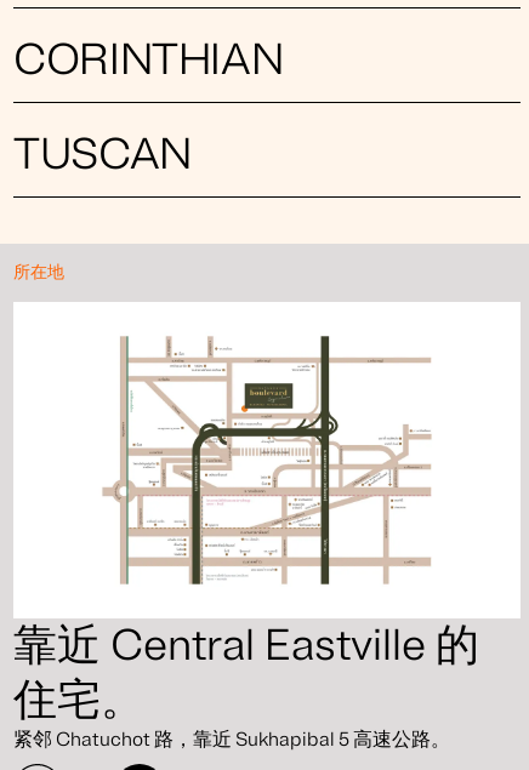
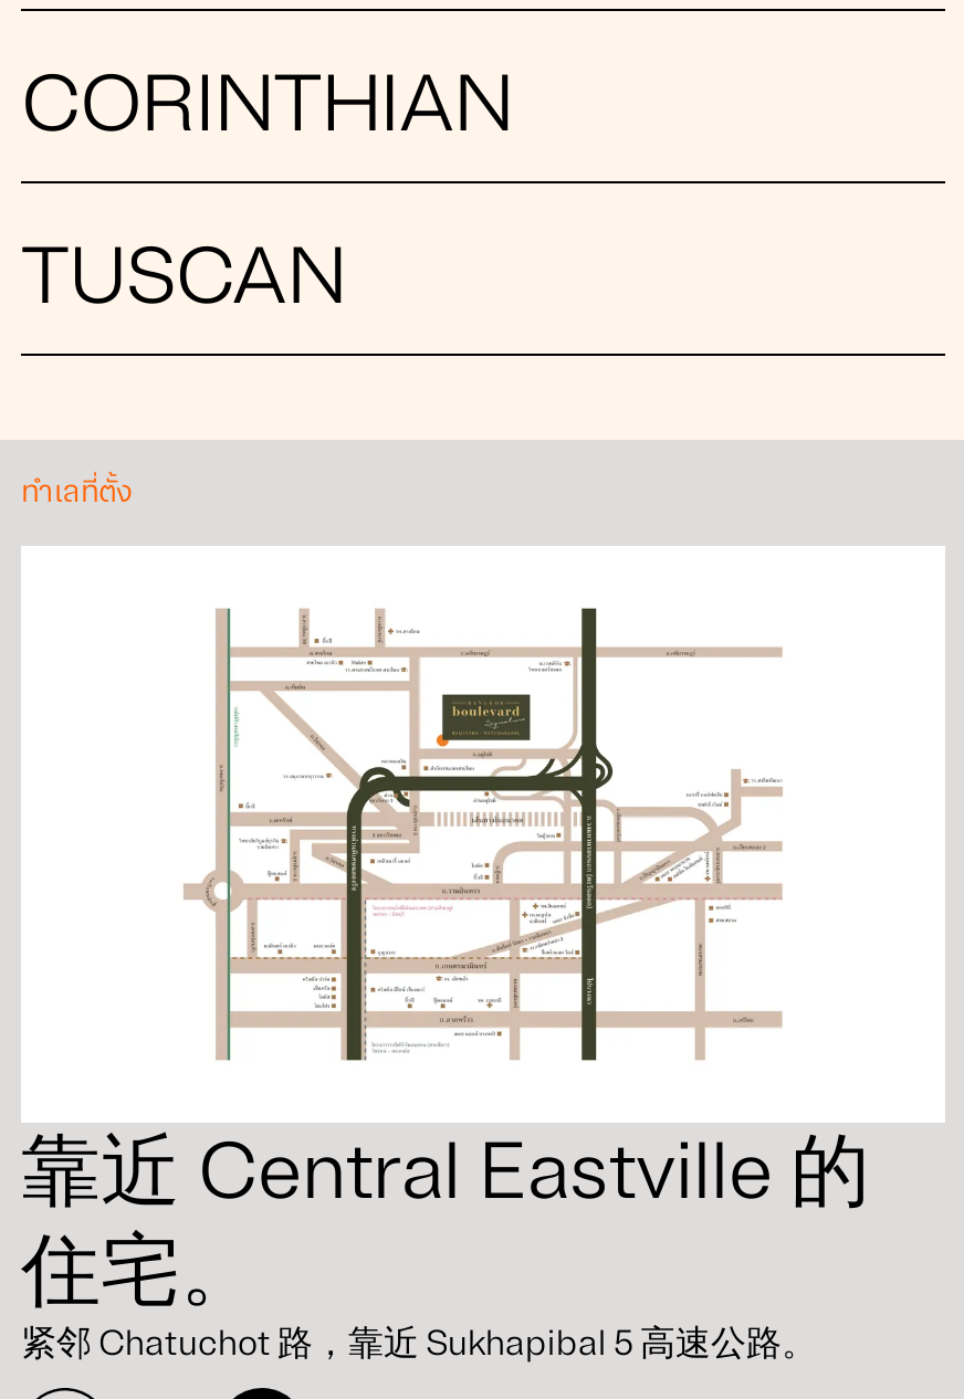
[13,262,64,282] 所在地 -> [21,473,132,510] ทำเลที่ตั้ง

